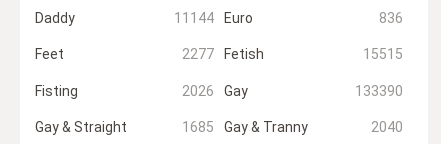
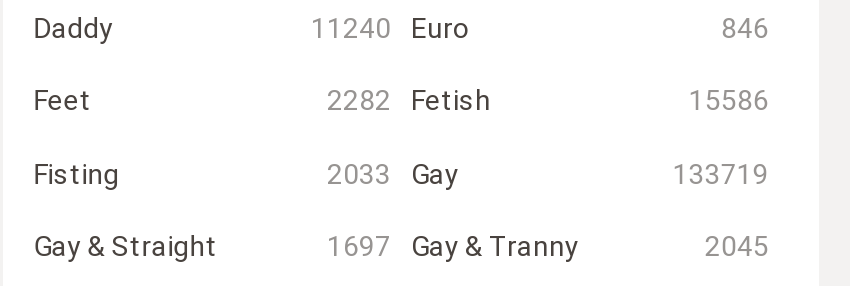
[174,10,253,26] 11144 Euro -> [311,13,469,45] 11240 Euro
[379,10,403,26] 836 -> [721,13,769,45] 846
[182,46,264,62] 2277 Fetish -> [327,85,491,117] 2282 Fetish
[363,46,403,62] 15515 -> [689,85,769,117] 15586
[182,83,248,99] 2026 Gay -> [327,157,459,189] 2033 Gay
[355,83,403,99] 133390 -> [673,157,769,189] 133719
[182,119,308,135] 1685 Gay & Tranny -> [327,230,579,262] 1697 Gay & Tranny
[371,119,403,135] 2040 -> [705,230,769,262] 2045

